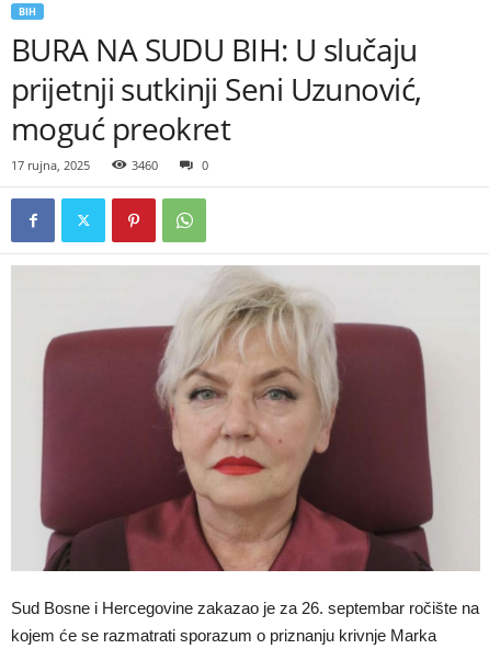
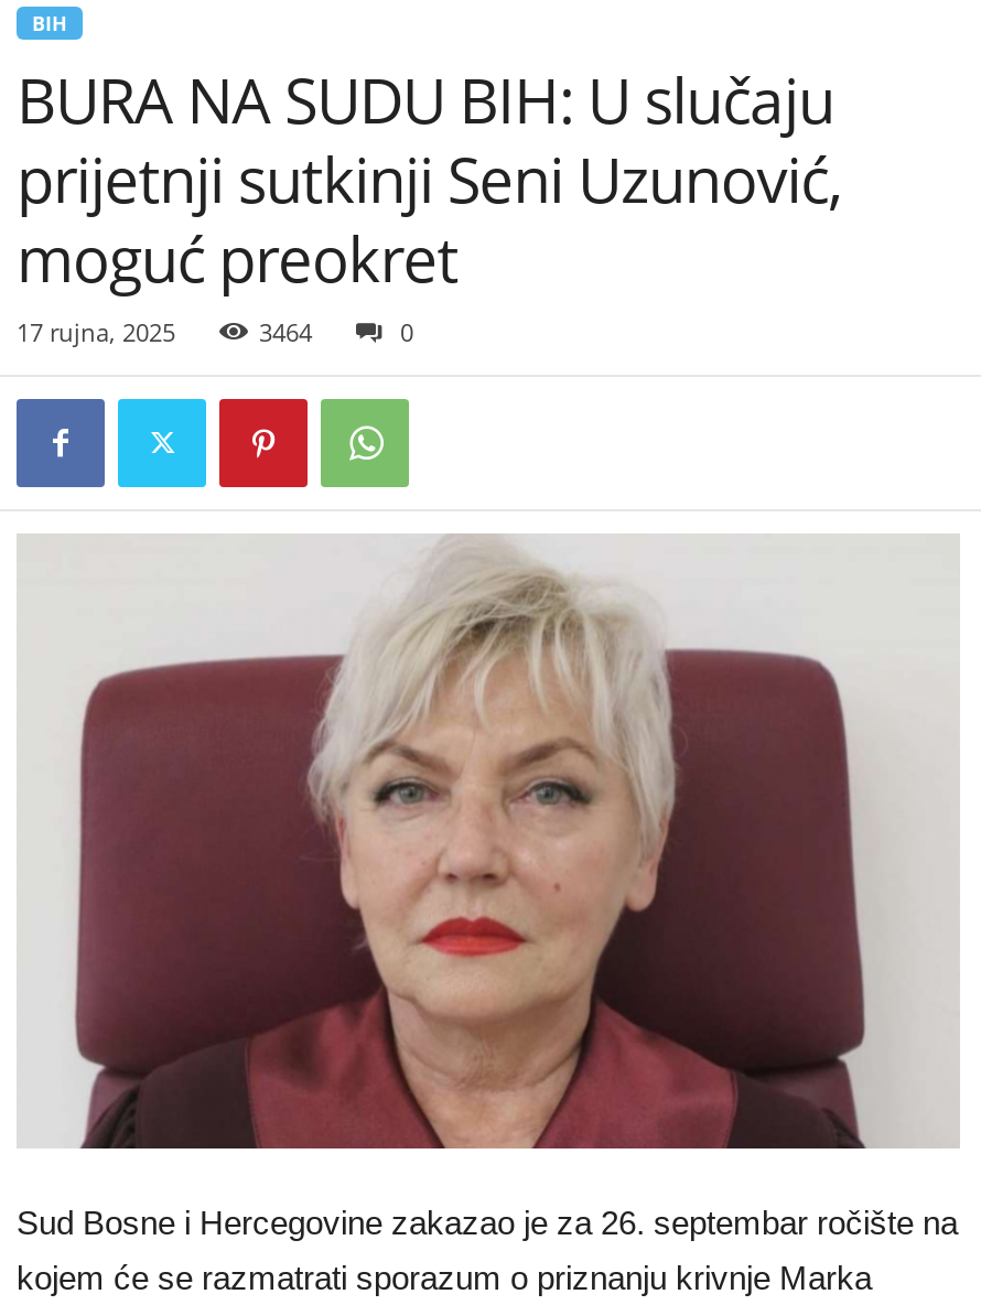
[132,157,158,173] 3460 -> [259,315,312,348] 3464

